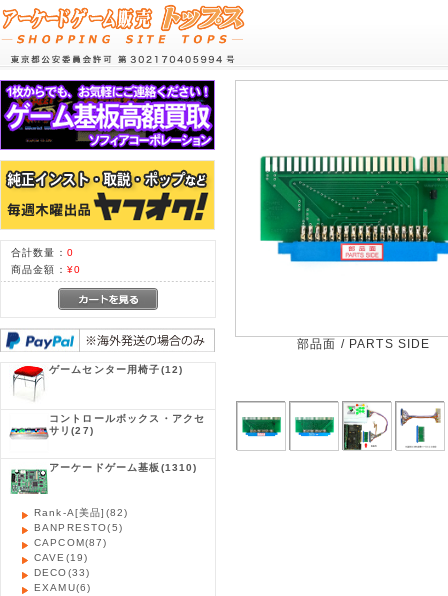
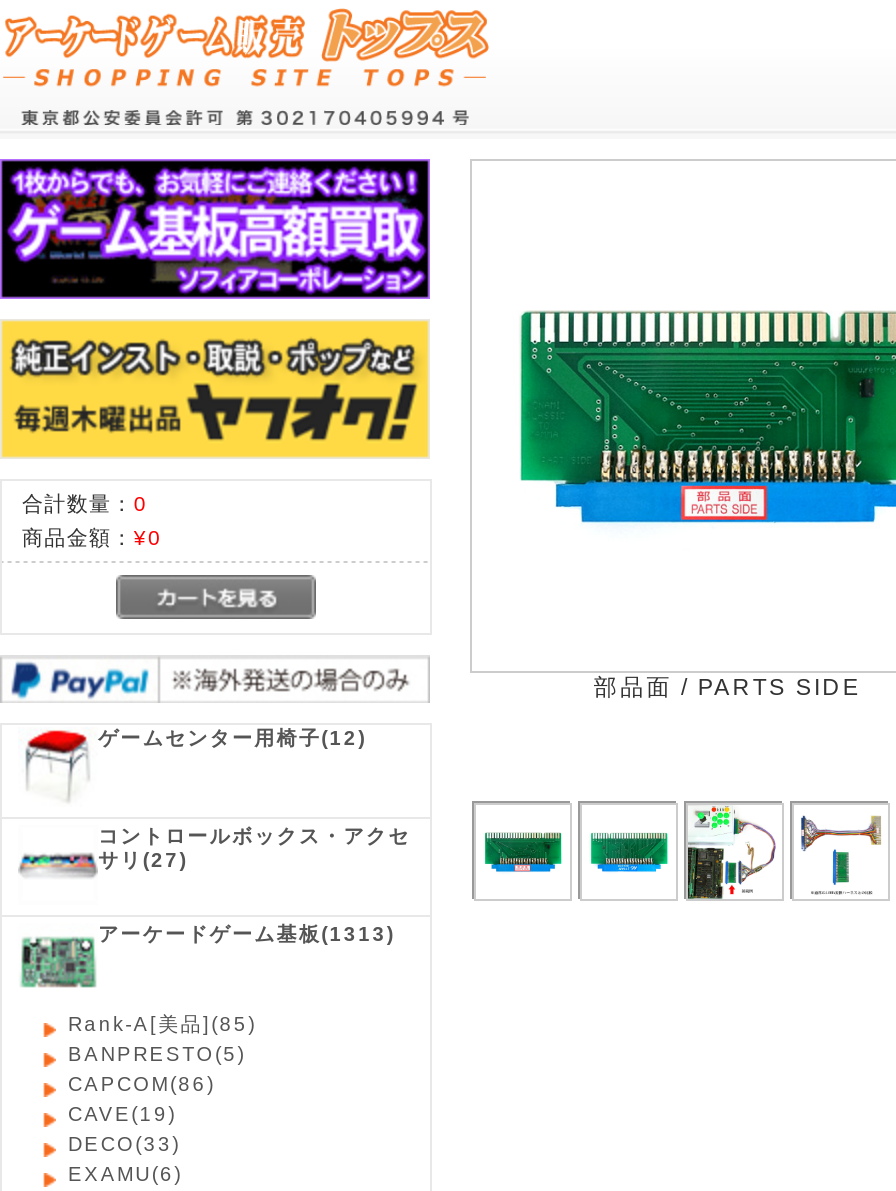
[49,462,198,473] アーケードゲーム基板(1310) -> [98,923,395,945] アーケードゲーム基板(1313)
[34,507,128,518] Rank-A[美品] (82) -> [68,1013,256,1035] Rank-A[美品] (85)
[34,537,108,548] CAPCOM (87) -> [68,1073,215,1095] CAPCOM (86)

